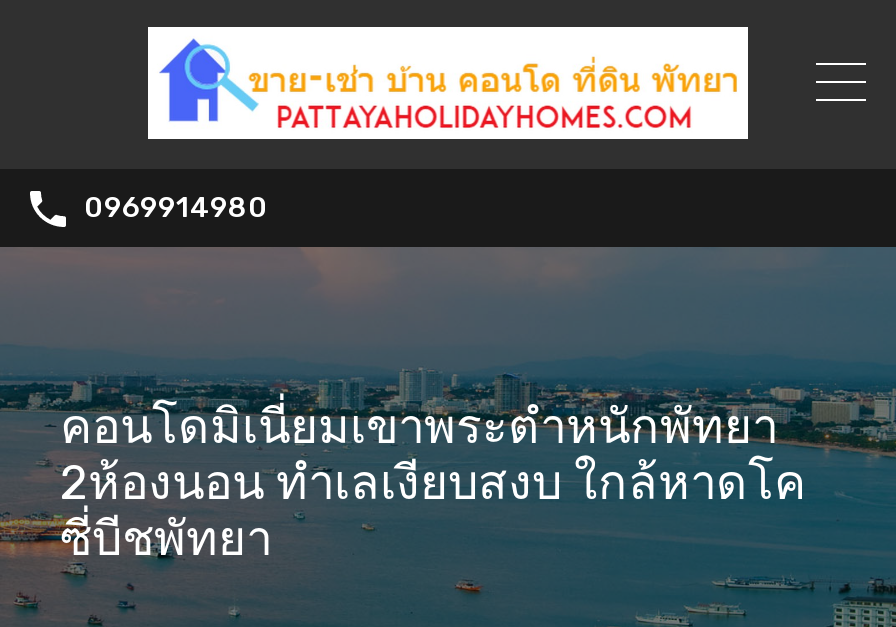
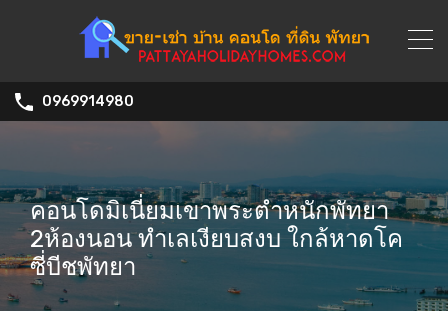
[146,25,750,141] [image] -> [74,11,374,67] [image]

